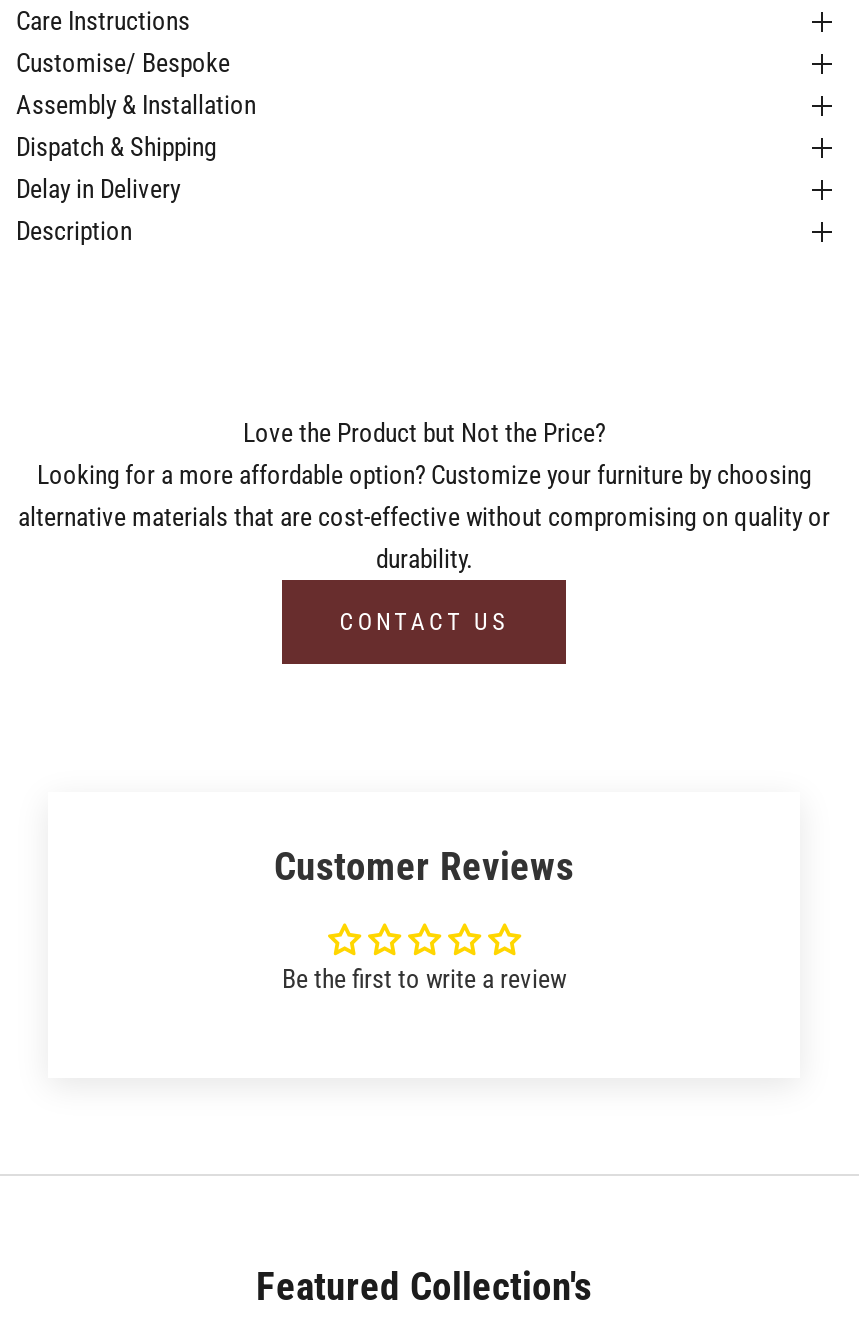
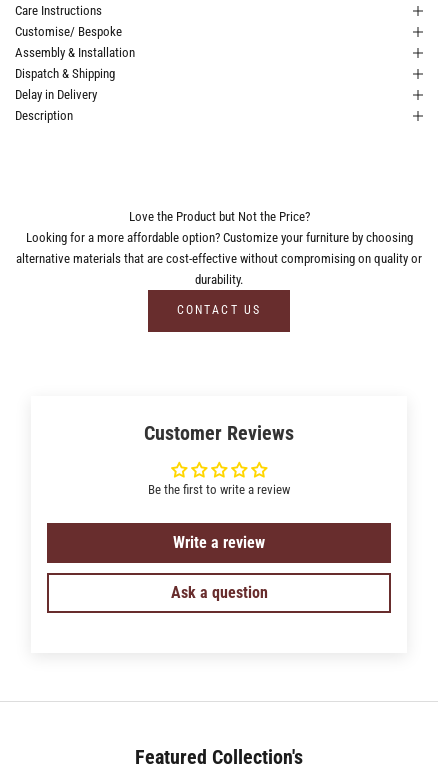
none -> [170,533,267,602] Write a review | Ask a question

